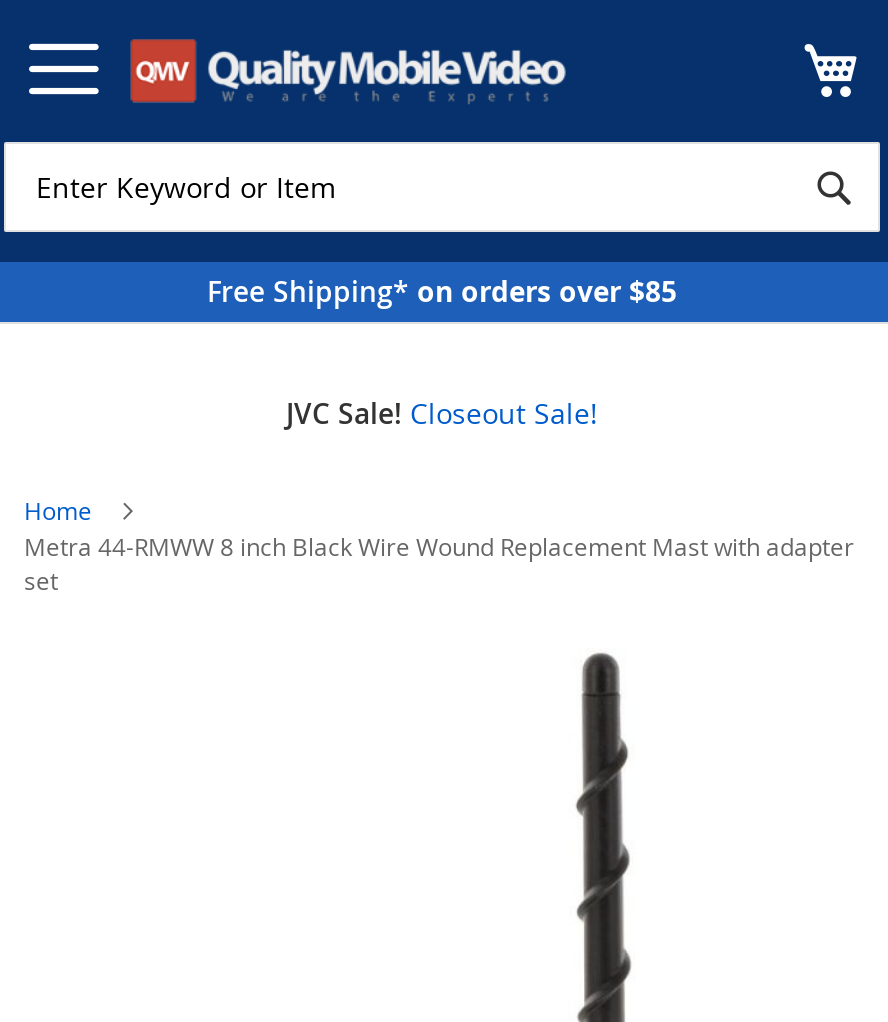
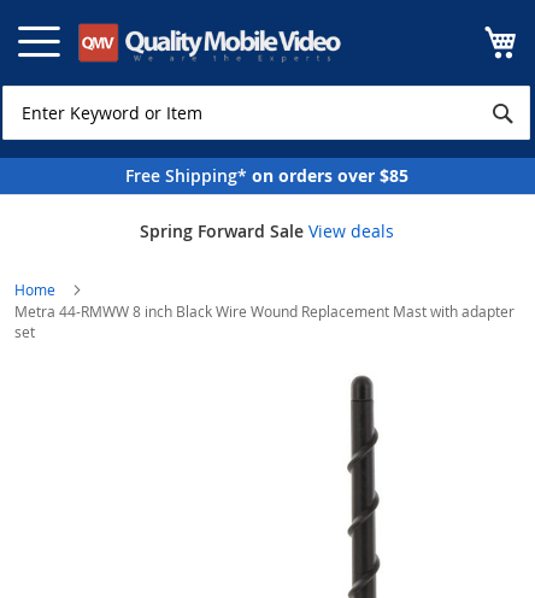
[286,394,598,432] JVC Sale! Closeout Sale! -> [139,220,393,243] Spring Forward Sale View deals

